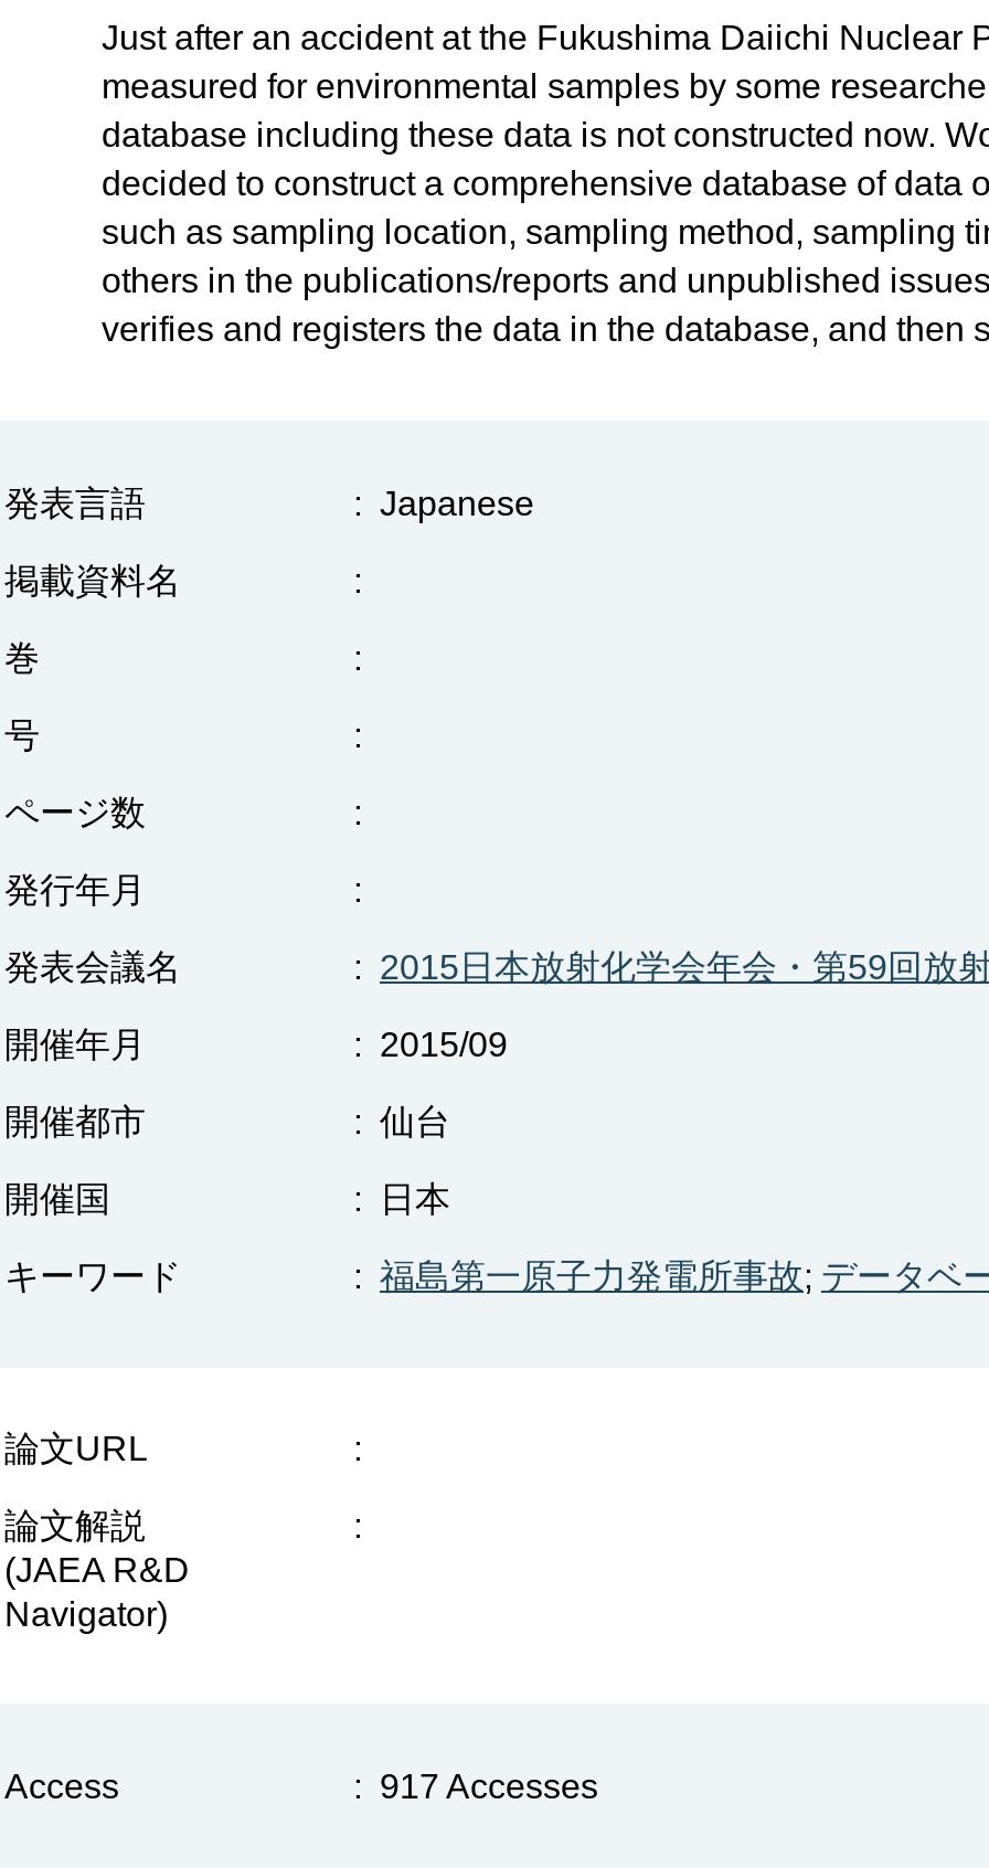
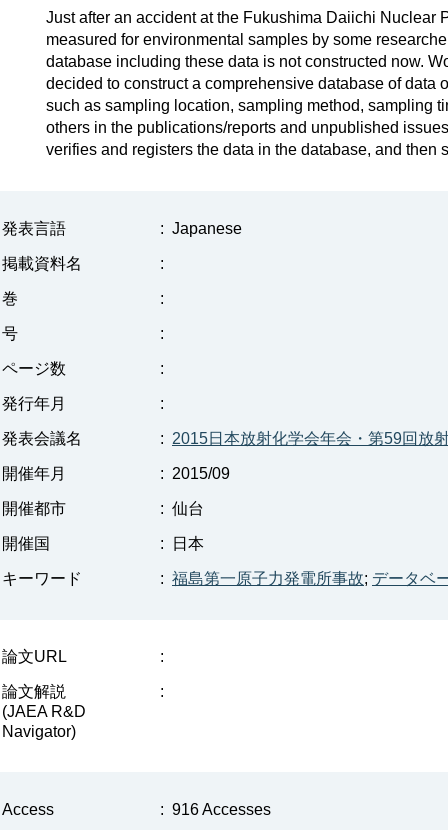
[353,1767,598,1804] : 917 Accesses -> [160,801,271,818] : 916 Accesses

